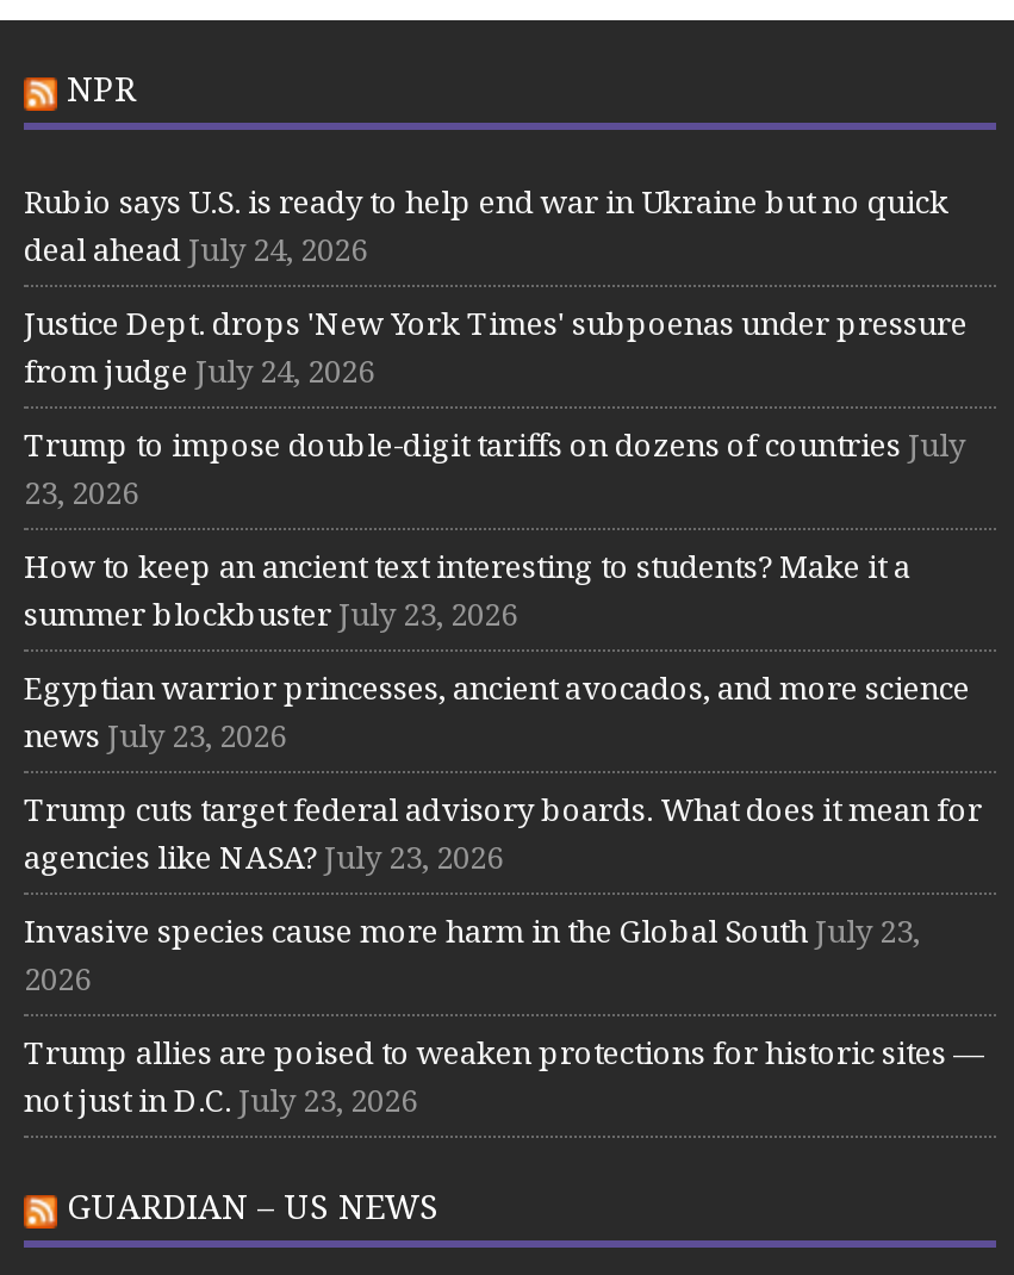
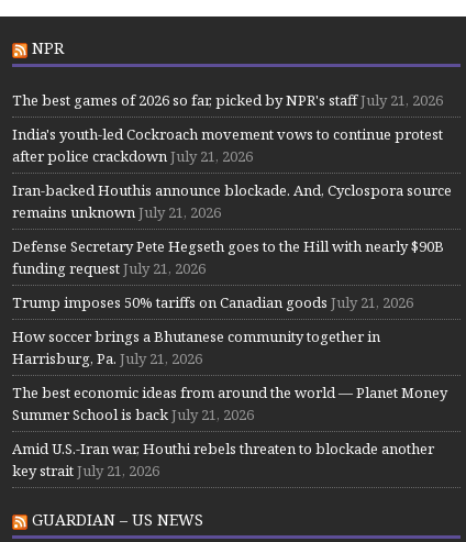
[24,179,948,269] Rubio says U.S. is ready to help end war in Ukraine but no quick | deal ahead July 24, 2026 -> [12,90,443,109] The best games of 2026 so far, picked by NPR's staff July 21, 2026
[24,300,968,391] Justice Dept. drops 'New York Times' subpoenas under pressure | from judge July 24, 2026 -> [12,124,443,165] India's youth-led Cockroach movement vows to continue protest | after police crackdown July 21, 2026
[24,422,965,512] Trump to impose double-digit tariffs on dozens of countries July | 23, 2026 -> [12,180,452,222] Iran-backed Houthis announce blockade. And, Cyclospora source | remains unknown July 21, 2026
[24,543,910,634] How to keep an ancient text interesting to students? Make it a | summer blockbuster July 23, 2026 -> [12,236,444,278] Defense Secretary Pete Hegseth goes to the Hill with nearly $90B | funding request July 21, 2026
[24,665,970,755] Egyptian warrior princesses, ancient avocados, and more science | news July 23, 2026 -> [12,292,413,312] Trump imposes 50% tariffs on Canadian goods July 21, 2026
[24,786,982,877] Trump cuts target federal advisory boards. What does it mean for | agencies like NASA? July 23, 2026 -> [12,326,380,368] How soccer brings a Bhutanese community together in | Harrisburg, Pa. July 21, 2026
[24,908,920,999] Invasive species cause more harm in the Global South July 23, | 2026 -> [12,382,447,424] The best economic ideas from around the world — Planet Money | Summer School is back July 21, 2026
[24,1030,984,1120] Trump allies are poised to weaken protections for historic sites — | not just in D.C. July 23, 2026 -> [12,438,434,480] Amid U.S.-Iran war, Houthi rebels threaten to blockade another | key strait July 21, 2026

